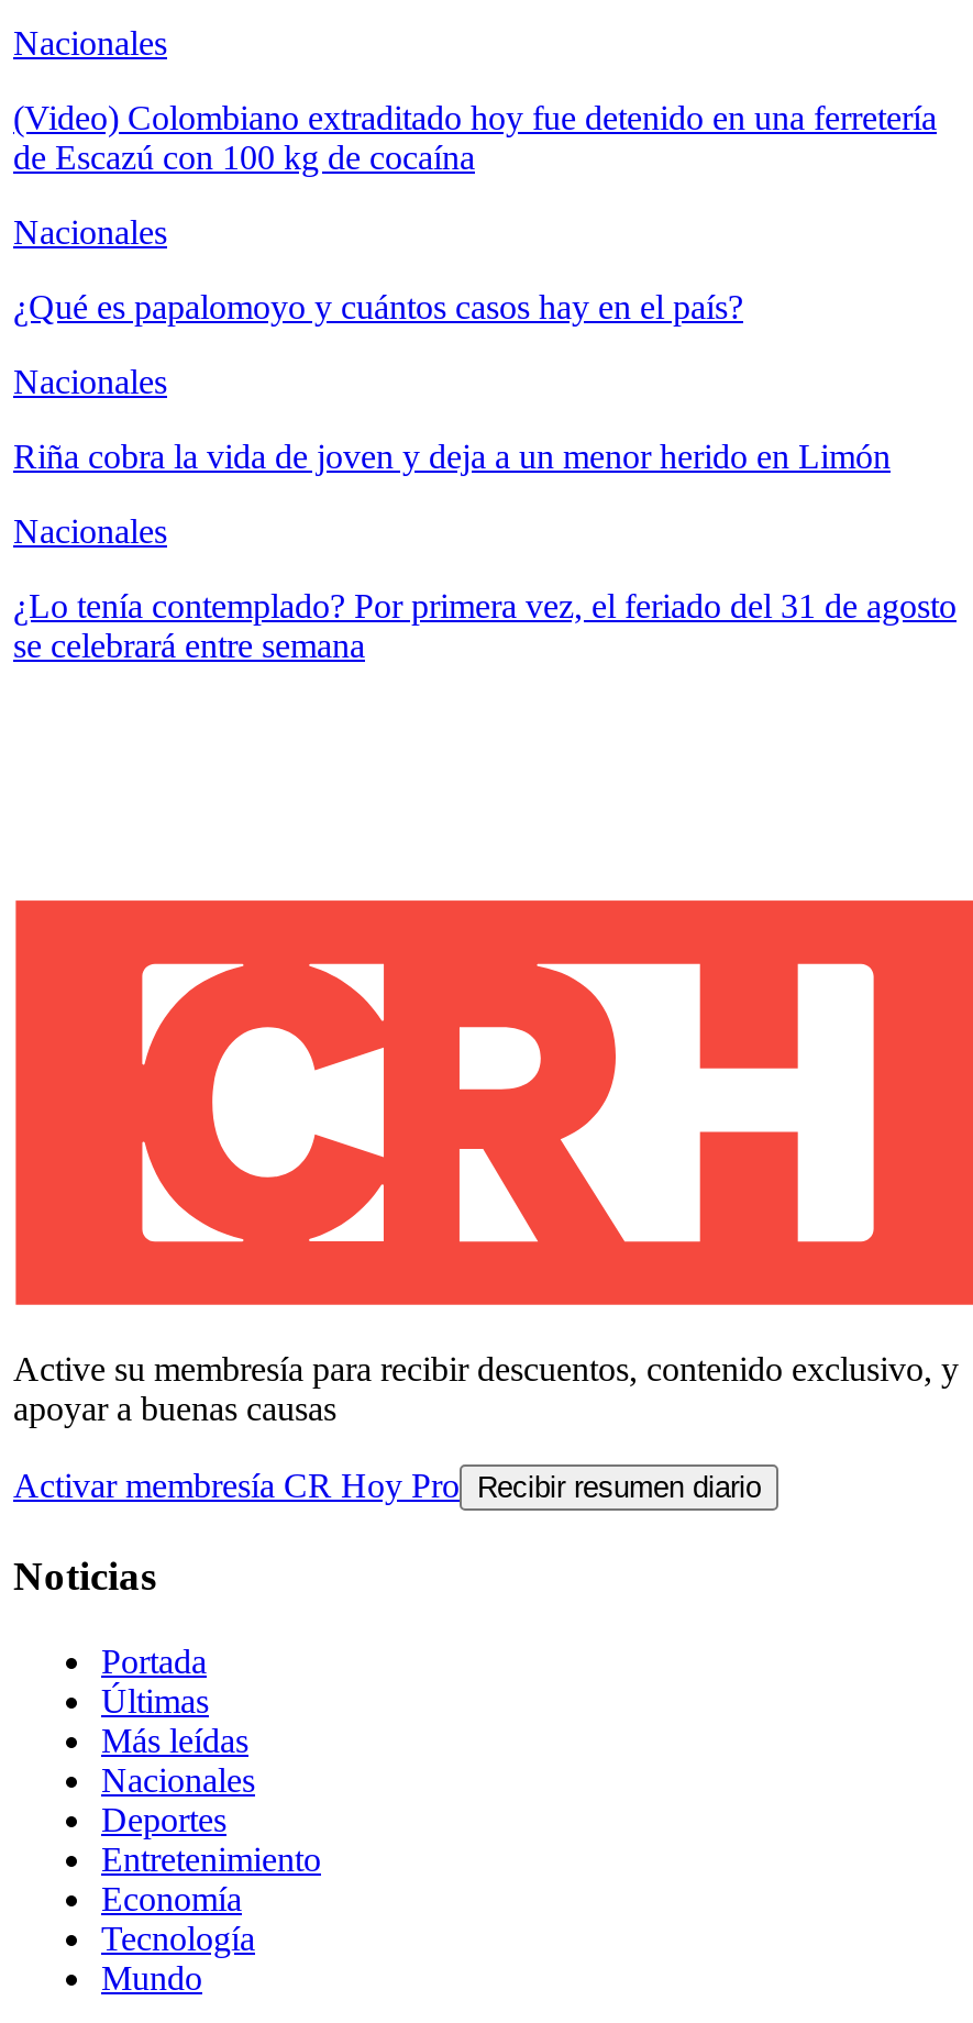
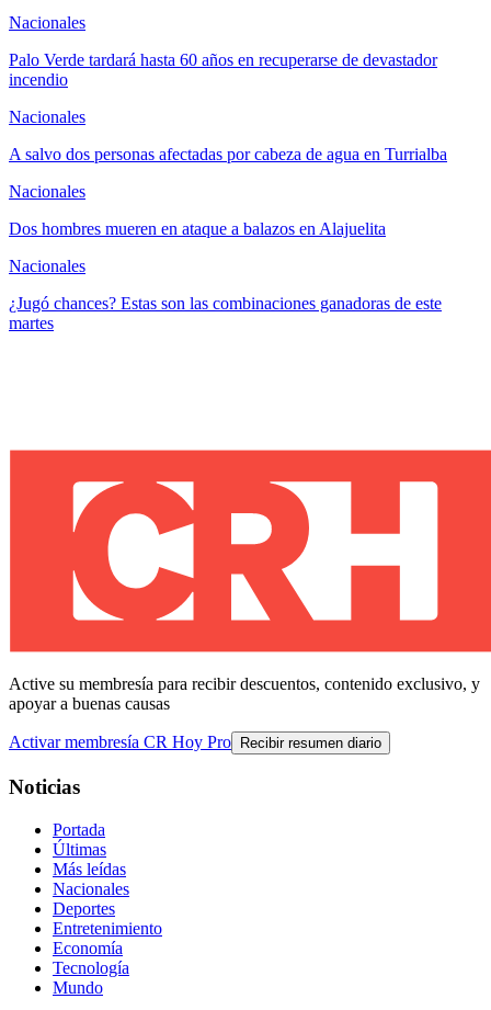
[13,99,937,176] (Video) Colombiano extraditado hoy fue detenido en una ferretería | de Escazú con 100 kg de cocaína -> [9,51,437,89] Palo Verde tardará hasta 60 años en recuperarse de devastador | incendio
[13,288,743,326] ¿Qué es papalomoyo y cuántos casos hay en el país? -> [9,145,447,164] A salvo dos personas afectadas por cabeza de agua en Turrialba
[13,438,891,475] Riña cobra la vida de joven y deja a un menor herido en Limón -> [9,219,386,238] Dos hombres mueren en ataque a balazos en Alajuelita
[13,587,957,664] ¿Lo tenía contemplado? Por primera vez, el feriado del 31 de agosto | se celebrará entre semana -> [9,294,442,332] ¿Jugó chances? Estas son las combinaciones ganadoras de este | martes

